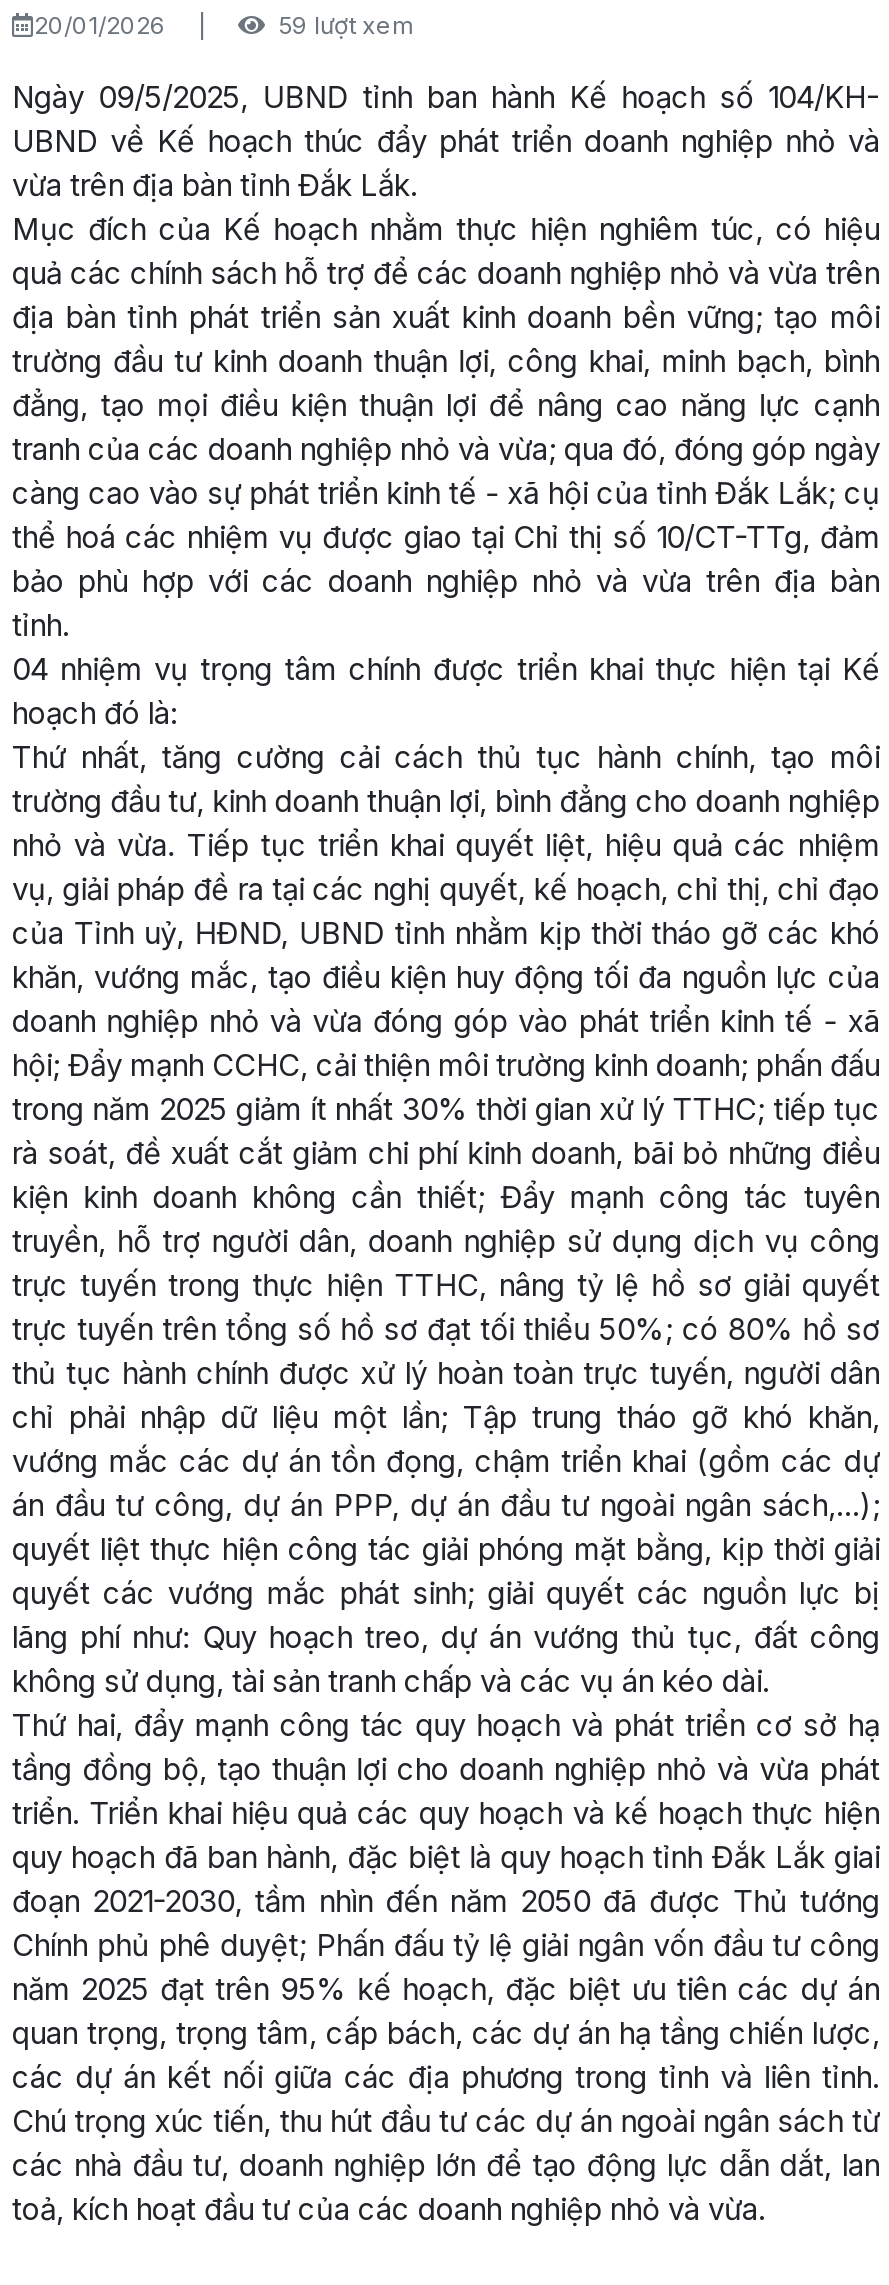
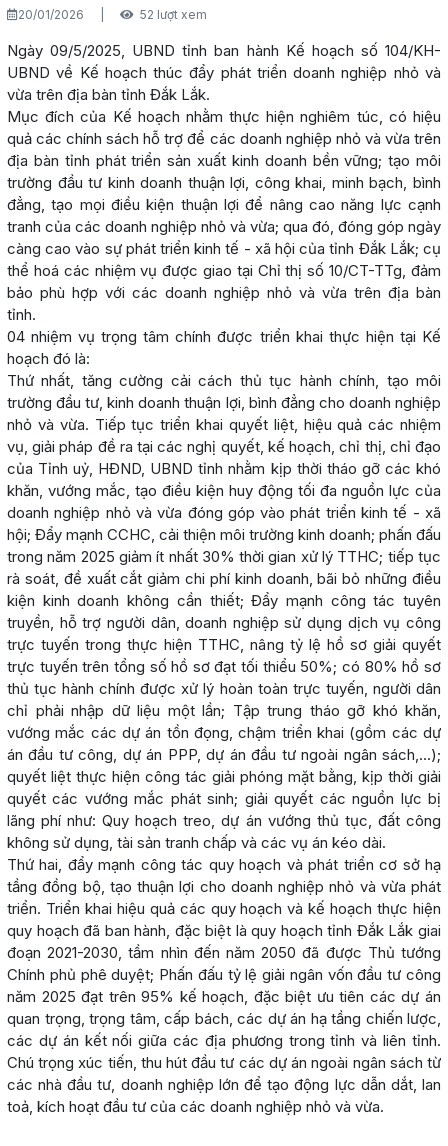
[278,10,414,40] 59 lượt xem -> [140,7,207,22] 52 lượt xem

